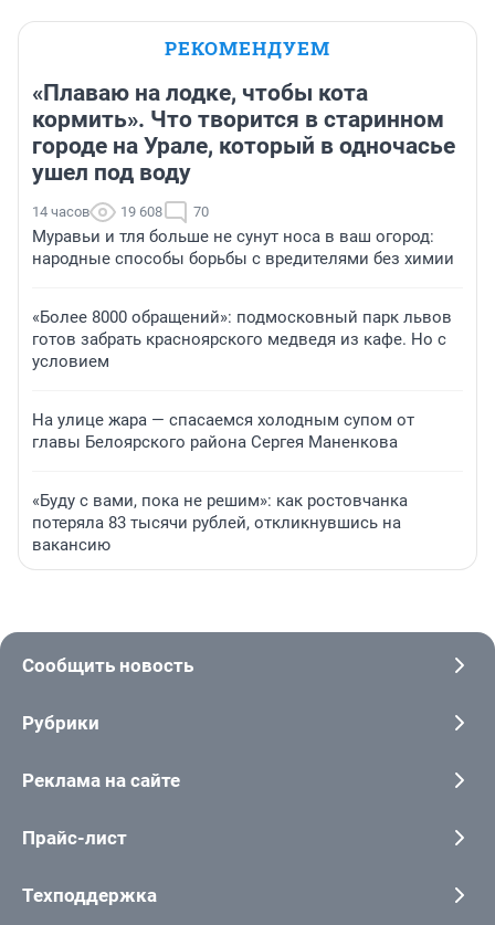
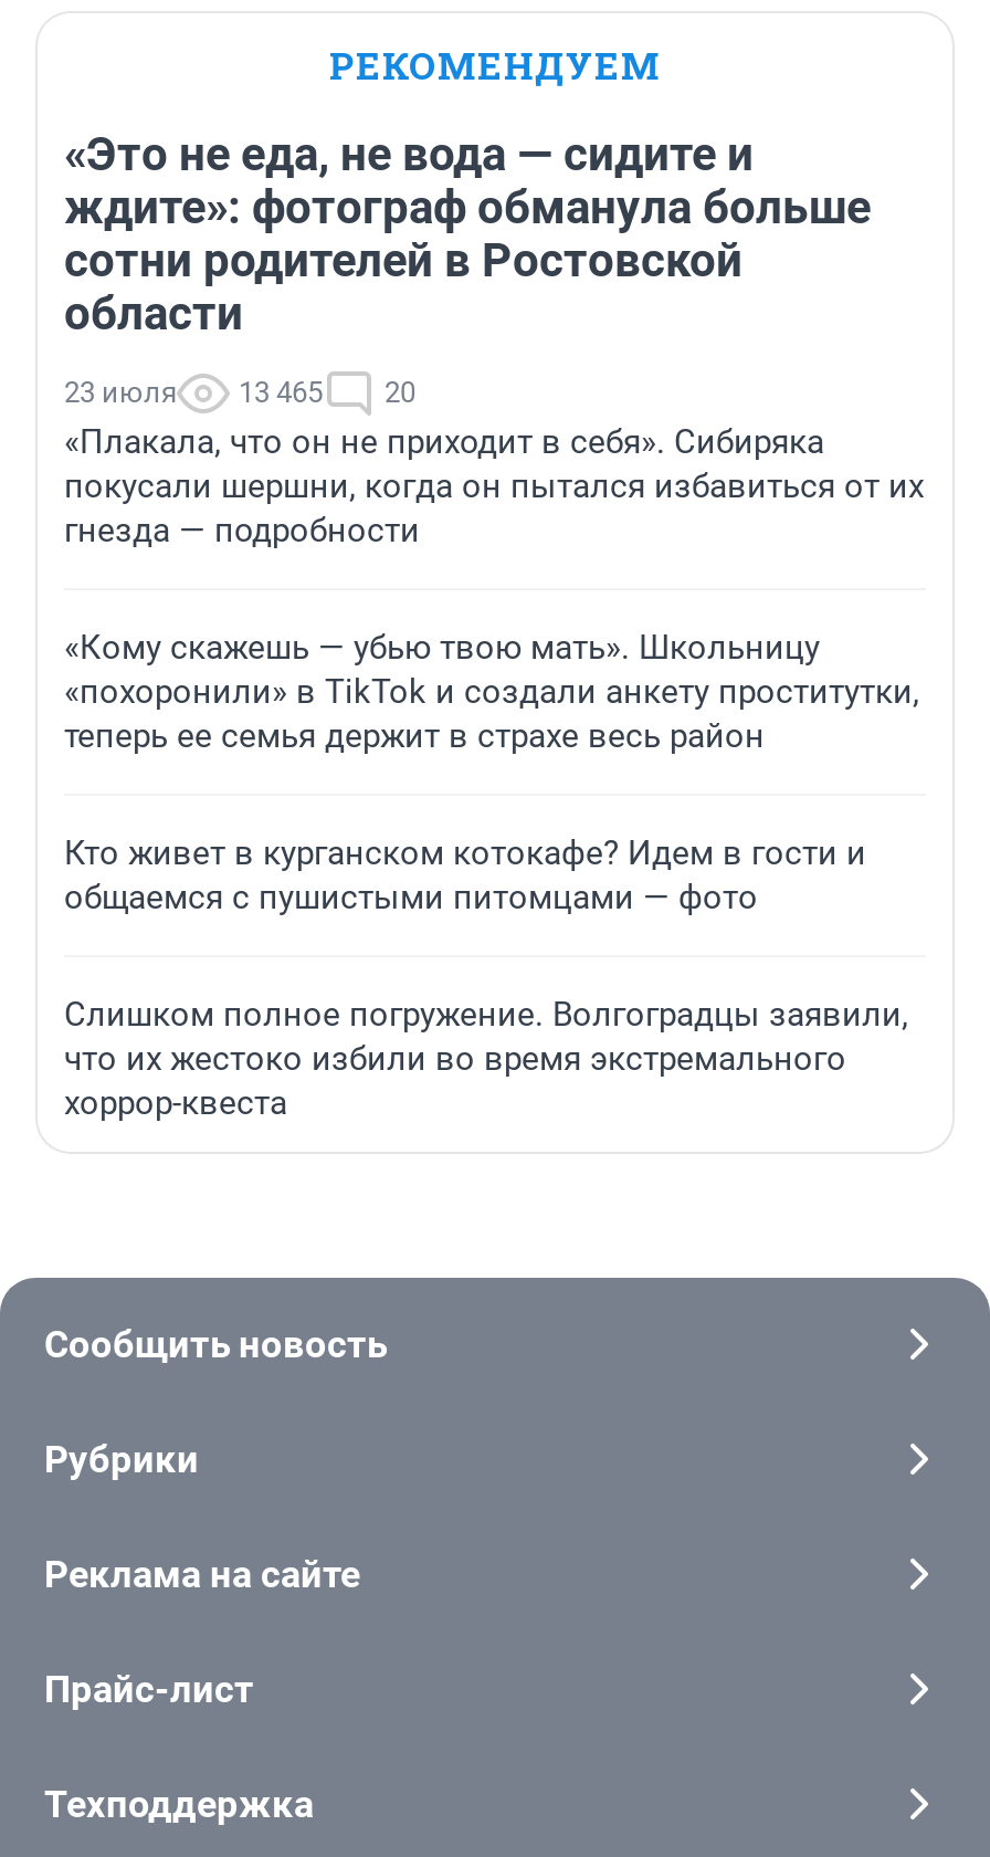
[32,80,455,186] «Плаваю на лодке, чтобы кота | кормить». Что творится в старинном | городе на Урале, который в одночасье | ушел под воду -> [64,128,871,341] «Это не еда, не вода — сидите и | ждите»: фотограф обманула больше | сотни родителей в Ростовской | области
[32,203,454,269] 14 часов | 19 608 | 70 | Муравьи и тля больше не сунут носа в ваш огород: | народные способы борьбы с вредителями без химии -> [64,376,924,551] 23 июля | 13 465 | 20 | «Плакала, что он не приходит в себя». Сибиряка | покусали шершни, когда он пытался избавиться от их | гнезда — подробности
[32,307,452,371] «Более 8000 обращений»: подмосковный парк львов | готов забрать красноярского медведя из кафе. Но с | условием -> [64,628,919,756] «Кому скажешь — убью твою мать». Школьницу | «похоронили» в TikTok и создали анкету проститутки, | теперь ее семья держит в страхе весь район
[32,410,414,452] На улице жара — спасаемся холодным супом от | главы Белоярского района Сергея Маненкова -> [64,834,866,918] Кто живет в курганском котокафе? Идем в гости и | общаемся с пушистыми питомцами — фото
[32,491,408,555] «Буду с вами, пока не решим»: как ростовчанка | потеряла 83 тысячи рублей, откликнувшись на | вакансию -> [64,995,908,1123] Слишком полное погружение. Волгоградцы заявили, | что их жестоко избили во время экстремального | хоррор-квеста

